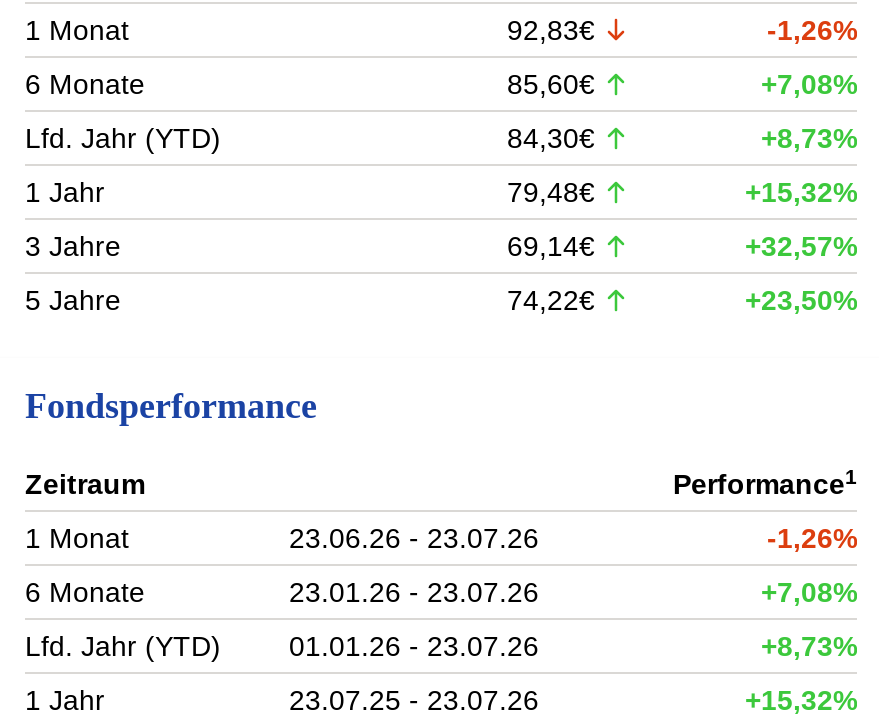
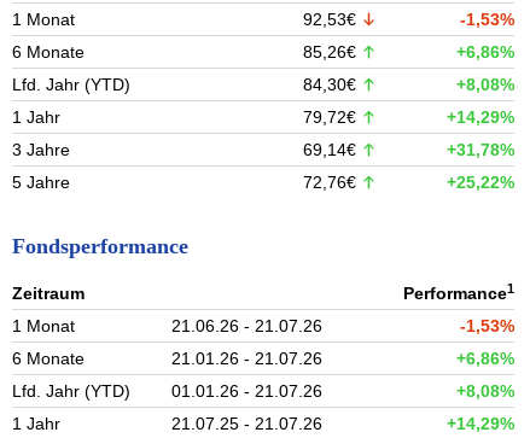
[507,13,595,45] 92,83€ -> [303,9,356,28] 92,53€
[767,13,857,45] -1,26% -> [460,9,514,28] -1,53%
[507,67,595,99] 85,60€ -> [303,42,356,61] 85,26€
[761,67,857,99] +7,08% -> [456,42,514,61] +6,86%
[761,121,857,153] +8,73% -> [456,74,514,94] +8,08%
[507,175,595,207] 79,48€ -> [303,107,356,126] 79,72€
[745,175,857,207] +15,32% -> [447,107,514,126] +14,29%
[745,229,857,261] +32,57% -> [447,139,514,159] +31,78%
[507,283,595,315] 74,22€ -> [303,172,356,191] 72,76€
[745,283,857,315] +23,50% -> [447,172,514,191] +25,22%
[289,522,539,554] 23.06.26 - 23.07.26 -> [171,316,322,335] 21.06.26 - 21.07.26
[767,522,857,554] -1,26% -> [460,316,514,335] -1,53%
[289,576,539,608] 23.01.26 - 23.07.26 -> [171,348,322,368] 21.01.26 - 21.07.26
[761,576,857,608] +7,08% -> [456,348,514,368] +6,86%
[289,630,539,662] 01.01.26 - 23.07.26 -> [171,381,322,400] 01.01.26 - 21.07.26
[761,630,857,662] +8,73% -> [456,381,514,400] +8,08%
[289,684,539,716] 23.07.25 - 23.07.26 -> [171,414,322,433] 21.07.25 - 21.07.26
[745,684,857,716] +15,32% -> [447,414,514,433] +14,29%

